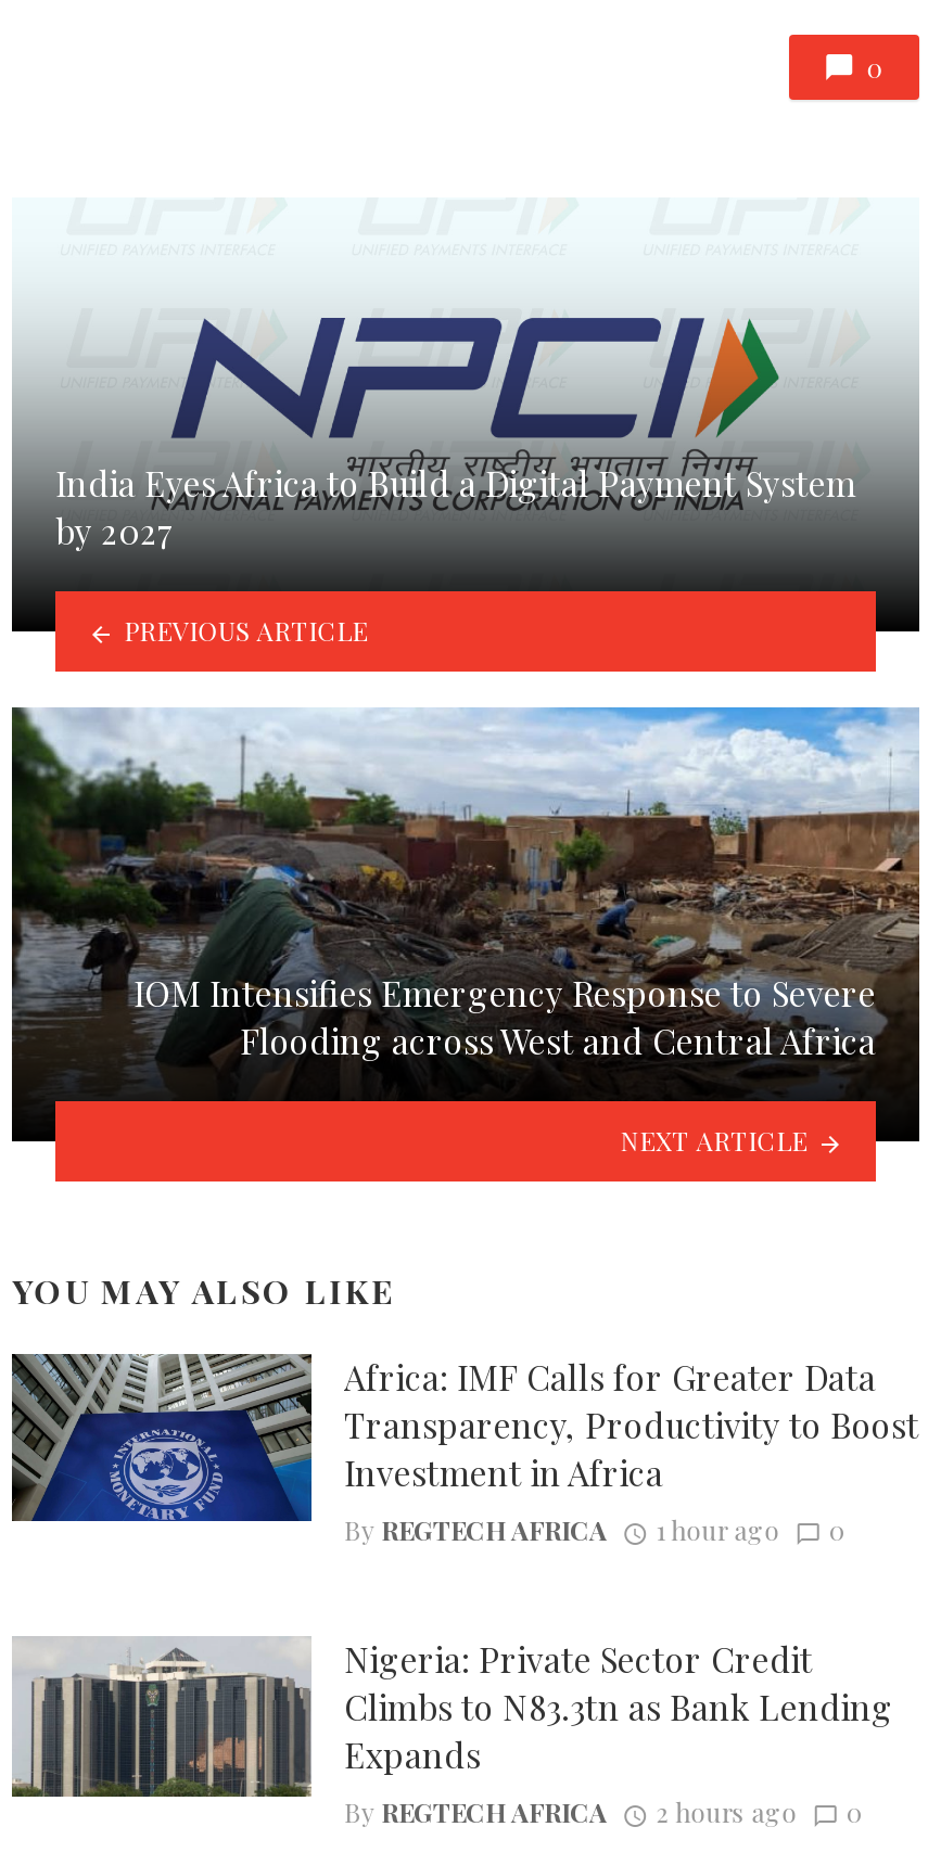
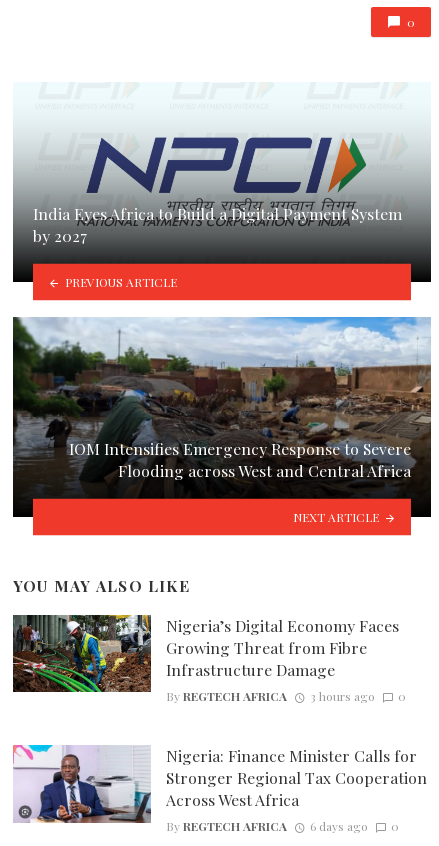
[12,1352,919,1523] [image] | Africa: IMF Calls for Greater Data | Transparency, Productivity to Boost | Investment in Africa -> [13,614,399,693] [image] | Nigeria’s Digital Economy Faces | Growing Threat from Fibre | Infrastructure Damage
[656,1513,780,1547] 1 hour ago -> [310,688,375,704] 3 hours ago
[10,1636,893,1805] [image] | Nigeria: Private Sector Credit | Climbs to N83.3tn as Bank Lending | Expands -> [13,744,427,824] [image] | Nigeria: Finance Minister Calls for | Stronger Regional Tax Cooperation | Across West Africa
[656,1795,797,1830] 2 hours ago -> [310,818,368,834] 6 days ago

